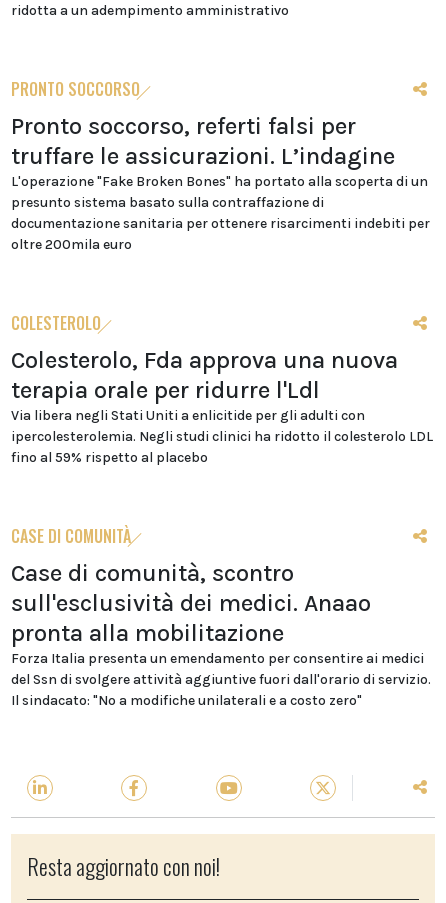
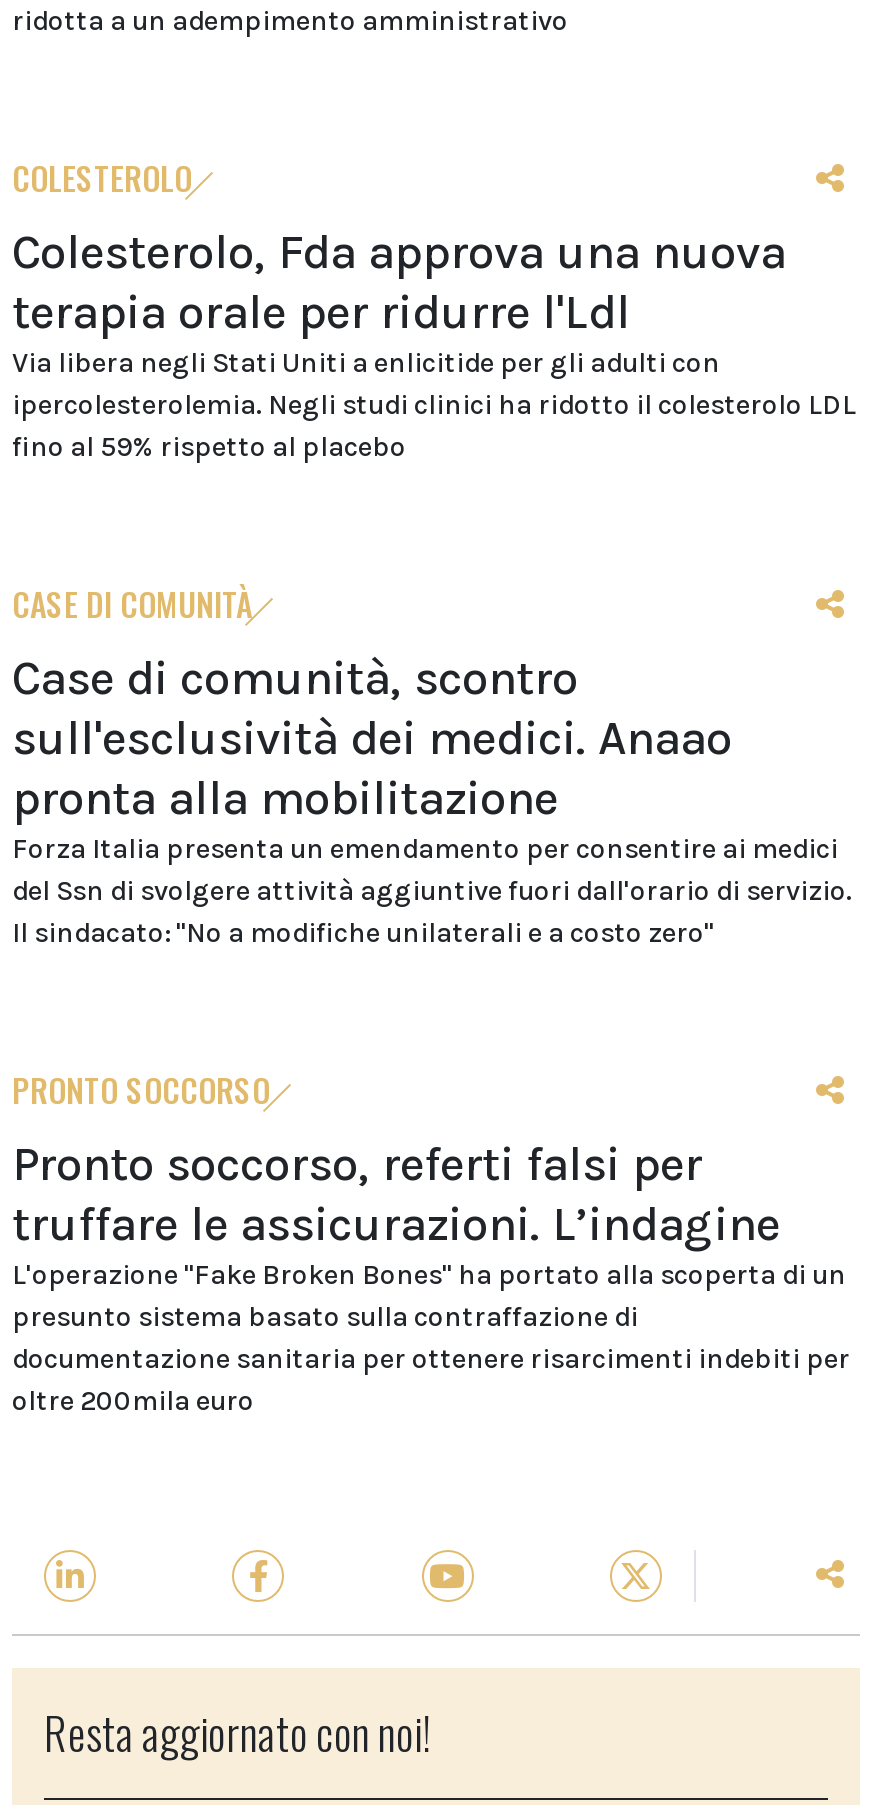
moved [11,77,430,253] -> [12,1066,850,1418]: PRONTO SOCCORSO | Pronto soccorso, referti falsi per | truffare le assicurazioni. L’indagine | L'operazione "Fake Broken Bones" ha portato alla scoperta di un | presunto sistema basato sulla contraffazione di | documentazione sanitaria per ottenere risarcimenti indebiti per | oltre 200mila euro
moved [11,311,433,709] -> [12,154,856,950]: COLESTEROLO | Colesterolo, Fda approva una nuova | terapia orale per ridurre l'Ldl | ... | del Ssn di svolgere attività aggiuntive fuori dall'orario di servizio. | Il sindacato: "No a modifiche unilaterali e a costo zero"

